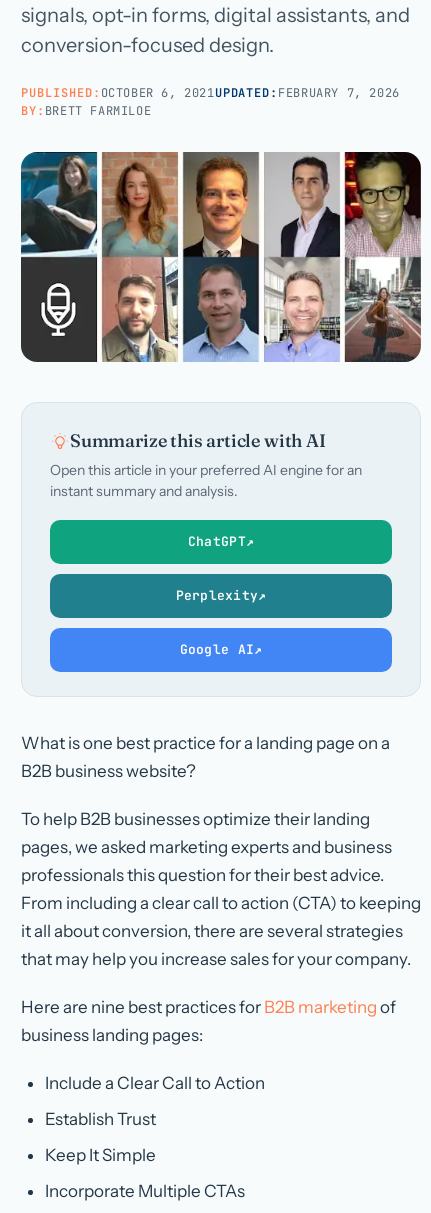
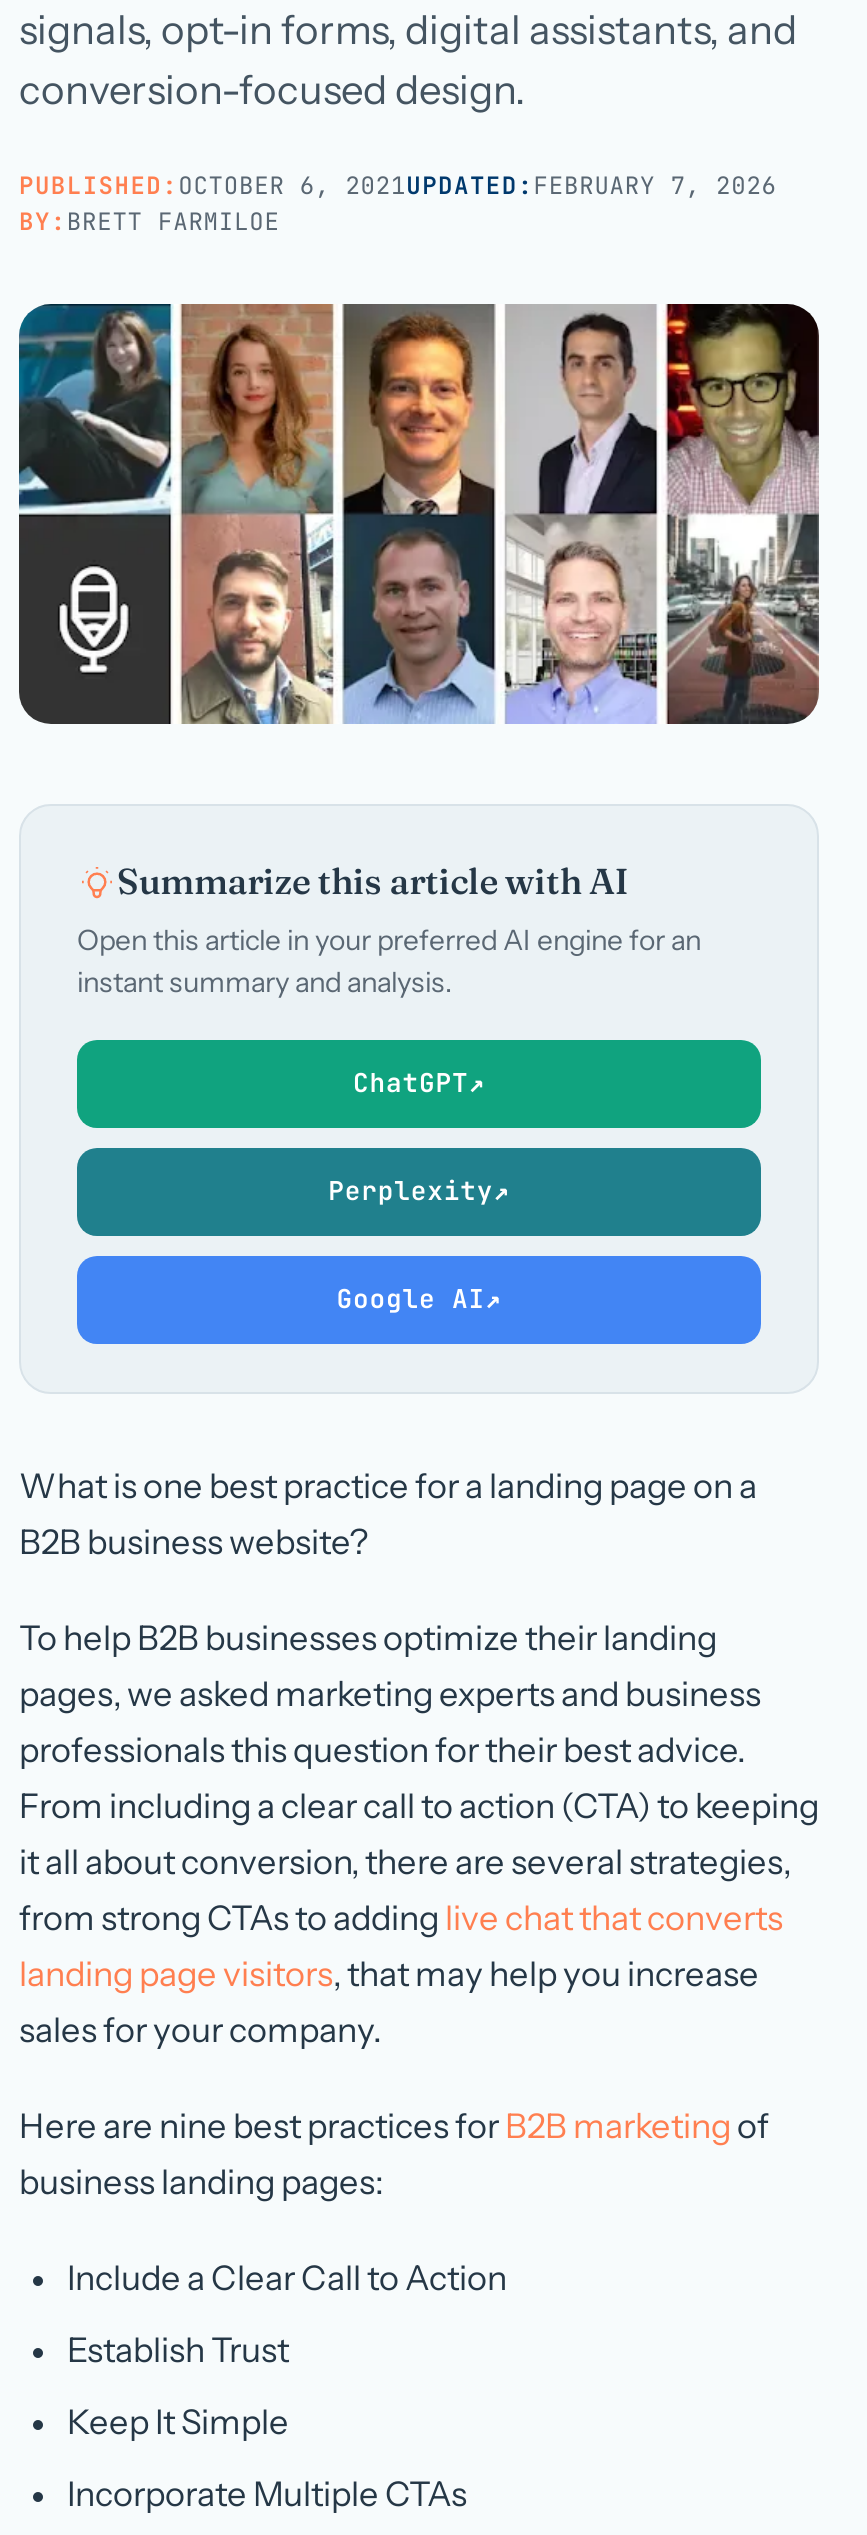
[21,921,411,969] it all about conversion, there are several strategies | that may help you increase sales for your company. -> [19,1842,791,2050] it all about conversion, there are several strategies, | from strong CTAs to adding live chat that converts | landing page visitors, that may help you increase | sales for your company.

